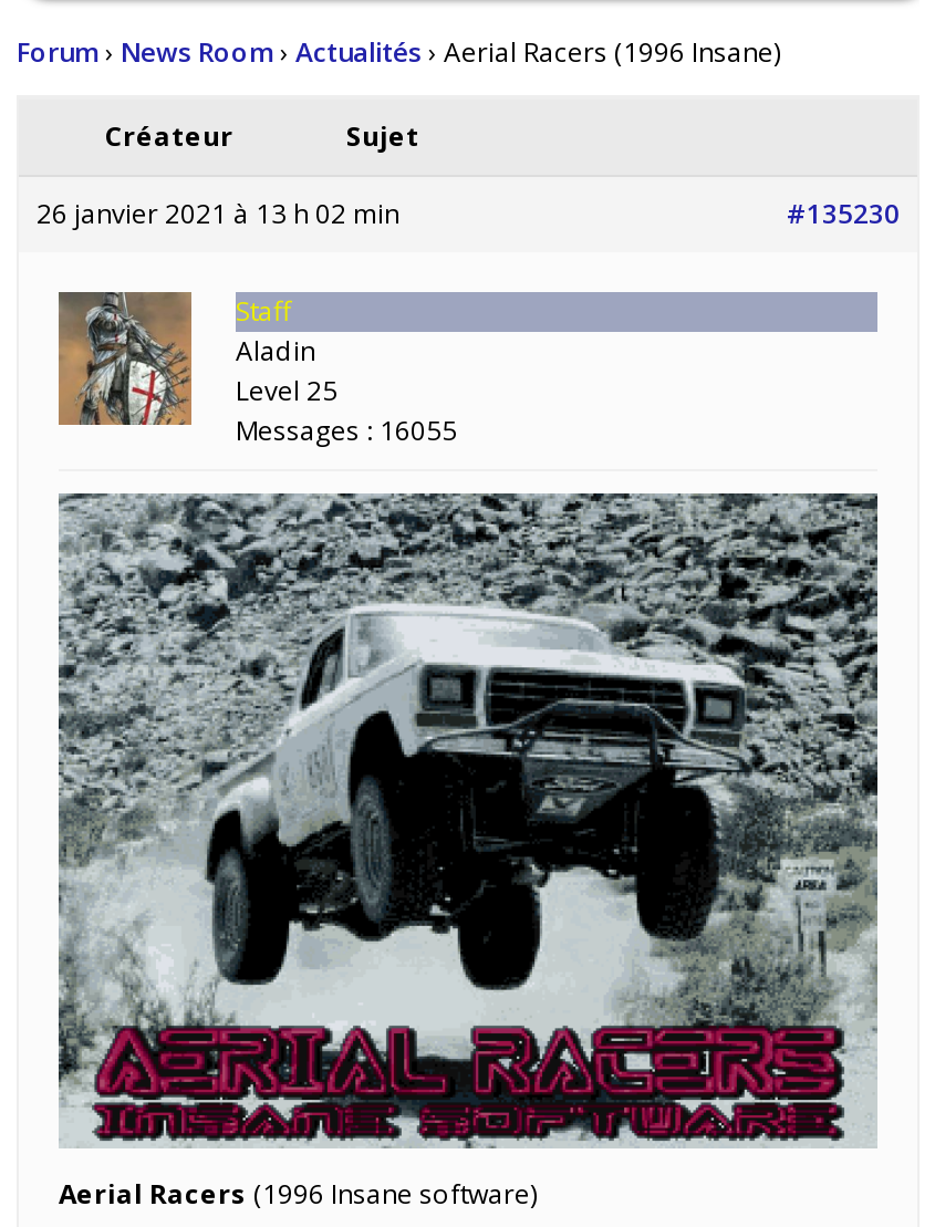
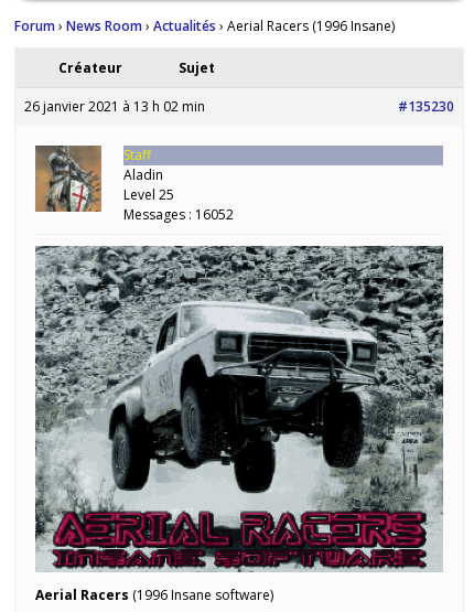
[236,412,457,450] Messages : 16055 -> [123,205,234,224] Messages : 16052

